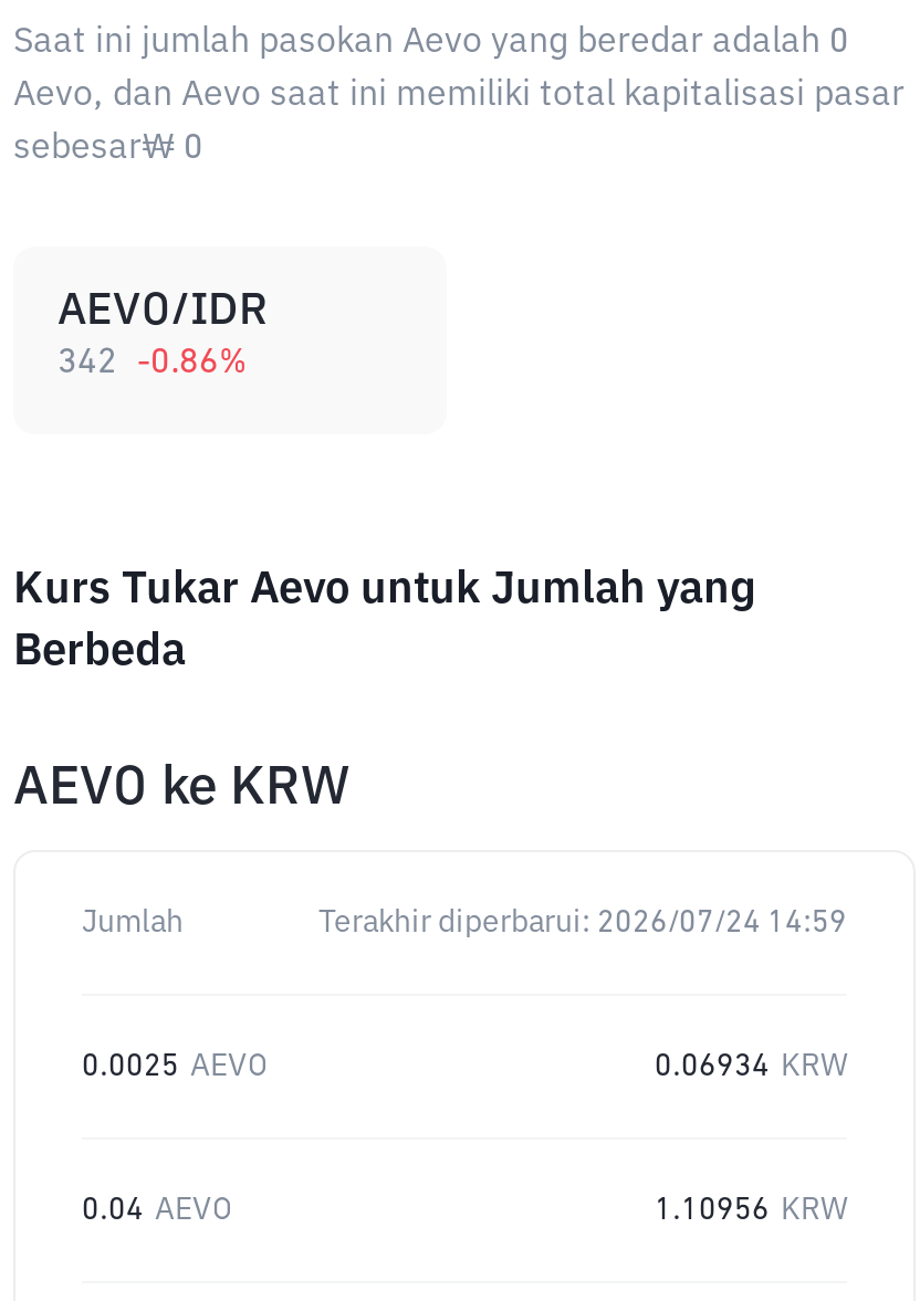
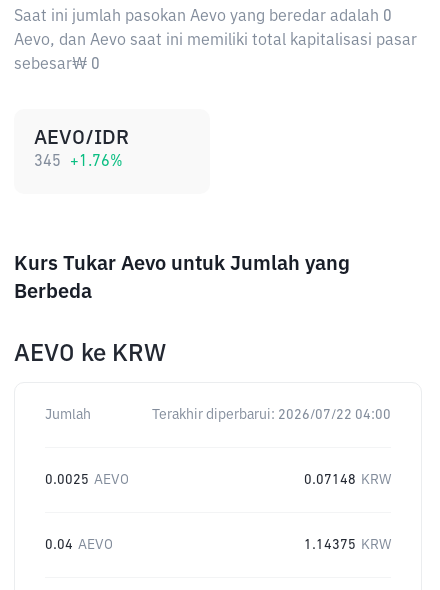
[57,346,248,381] 342 -0.86% -> [34,154,123,170] 345 + 1.76%
[318,907,847,938] Terakhir diperbarui: 2026/07/24 14:59 -> [152,408,391,422] Terakhir diperbarui: 2026/07/22 04:00
[655,1051,847,1082] 0.06934 KRW -> [304,473,391,487] 0.07148 KRW
[655,1195,847,1226] 1.10956 KRW -> [304,538,391,552] 1.14375 KRW

